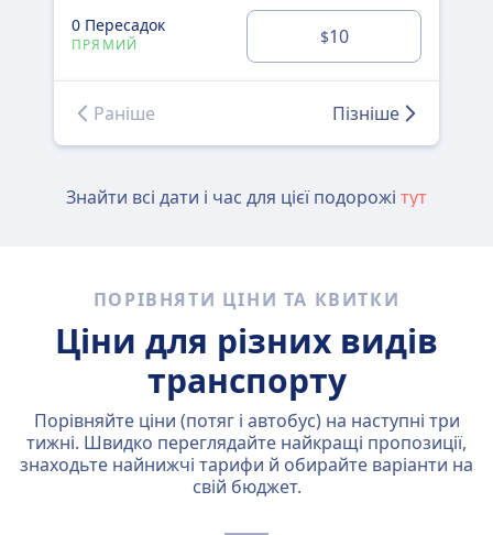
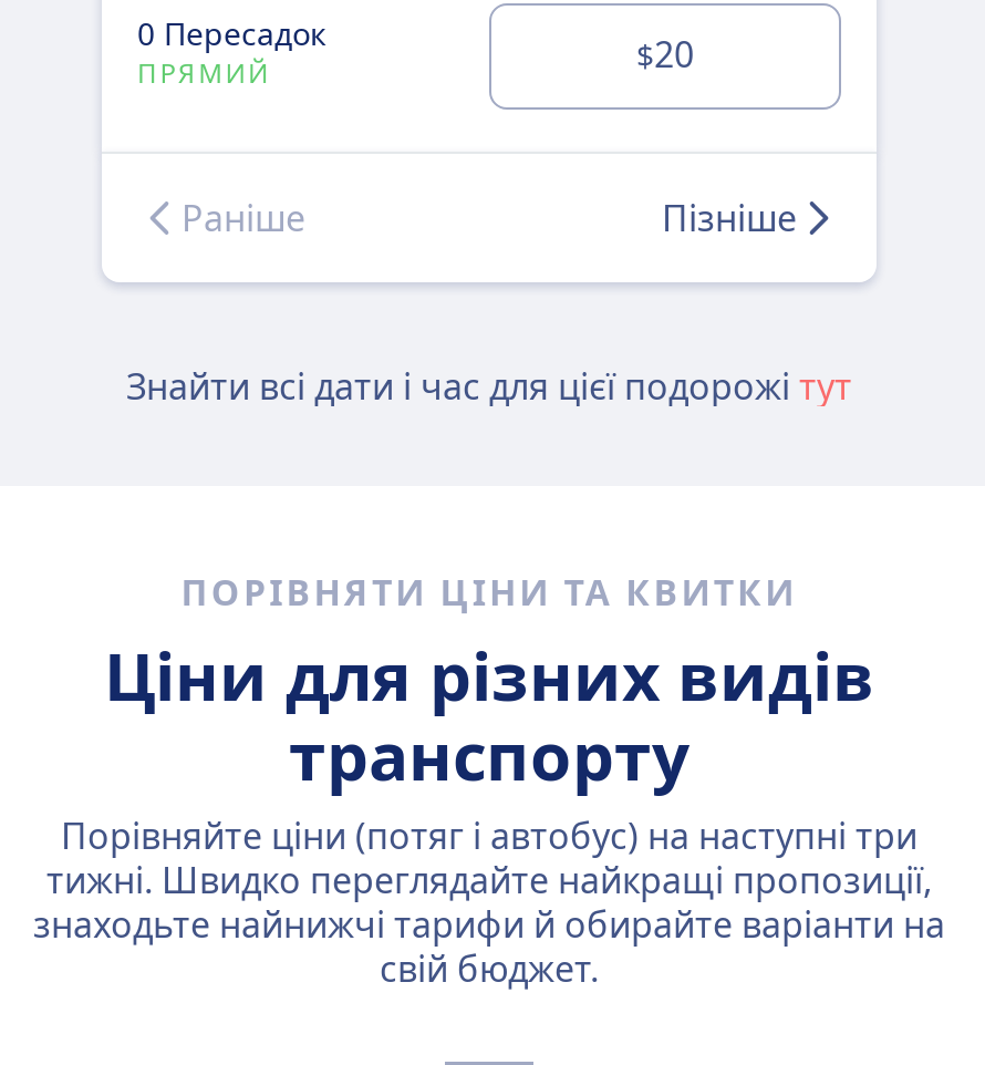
[320,24,348,48] $10 -> [636,31,694,80] $20

